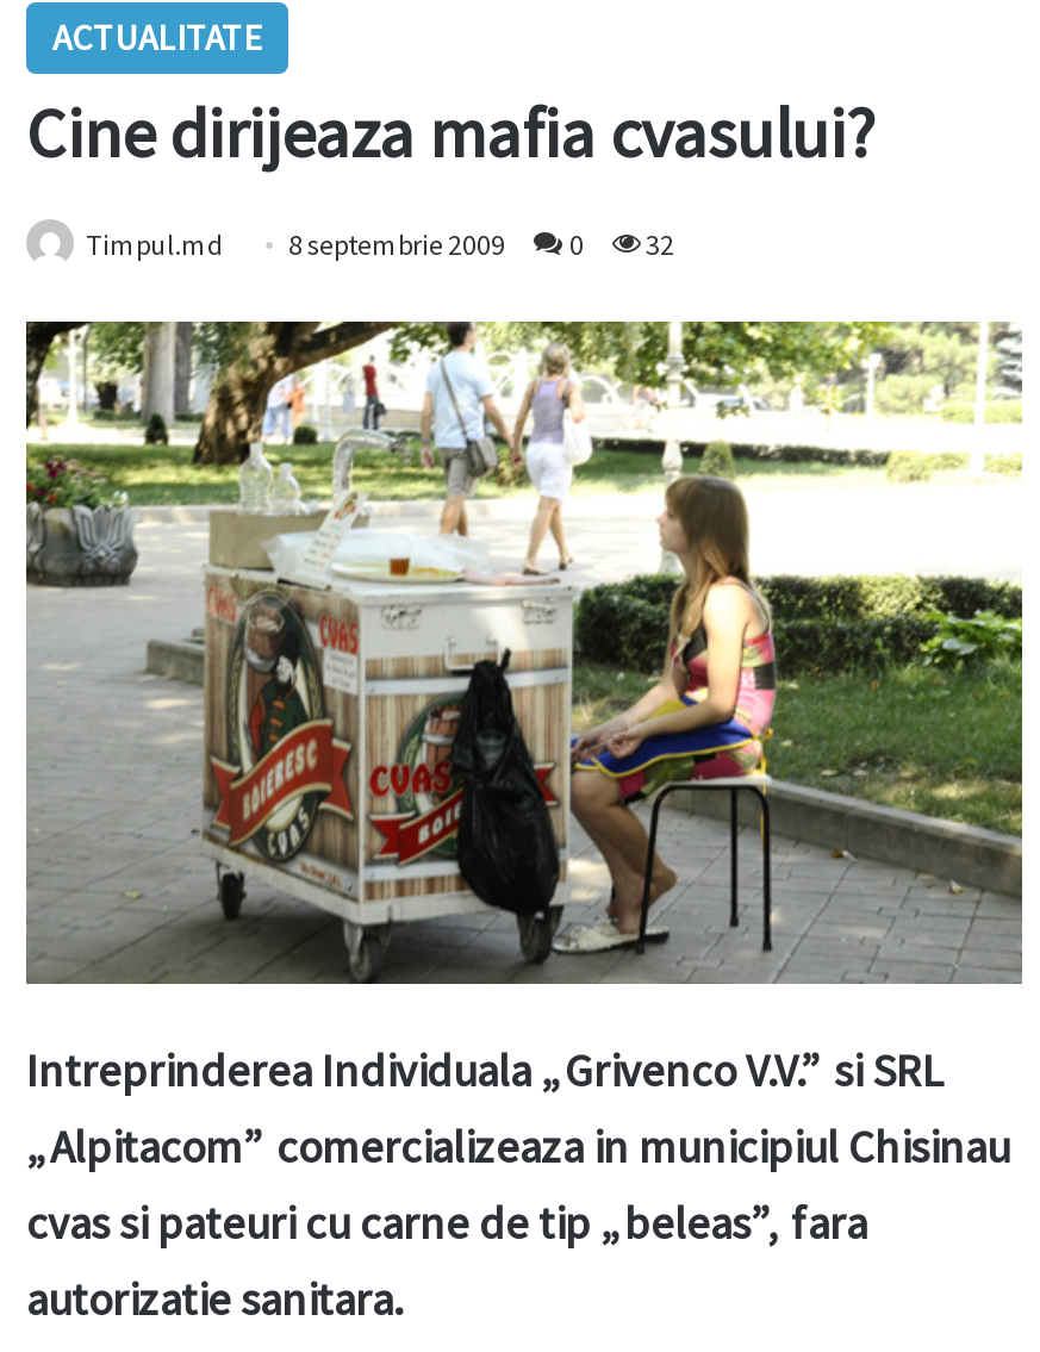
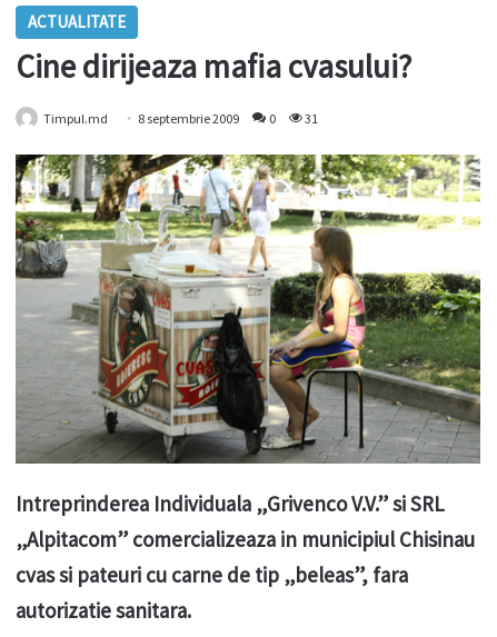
[86,227,674,263] Timpul.md 8 septembrie 2009 0 32 -> [43,111,318,127] Timpul.md 8 septembrie 2009 0 31

